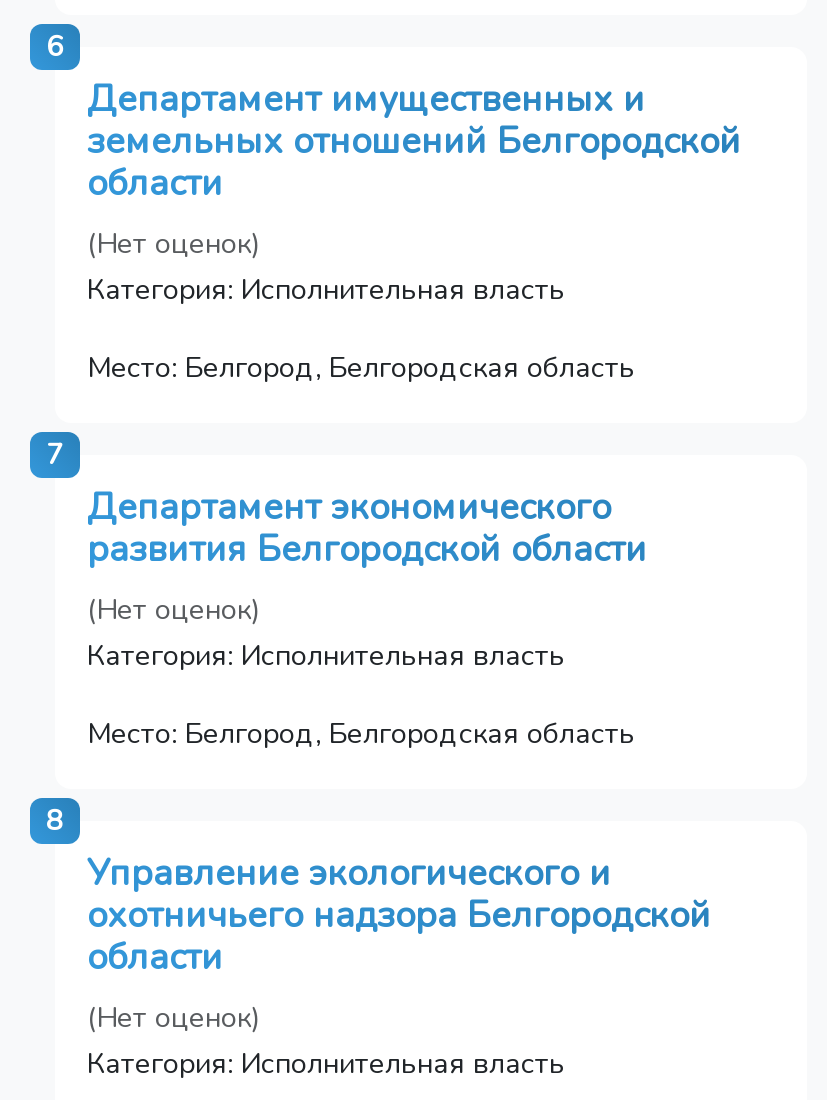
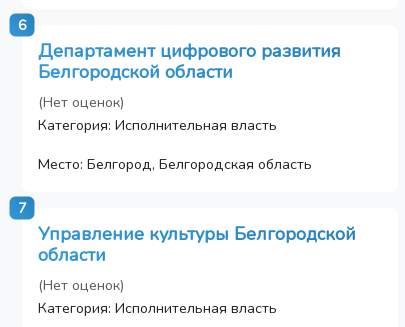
[87,75,741,207] Департамент имущественных и | земельных отношений Белгородской | области -> [38,39,341,84] Департамент цифрового развития | Белгородской области
[46,483,711,939] Департамент экономического | развития Белгородской области | (Нет оценок) | Категория: Исполнительная власть | Место: Белгород, Белгородская область | 8 | Управление экологического и | охотничьего надзора Белгородской -> [38,222,356,246] Управление культуры Белгородской

